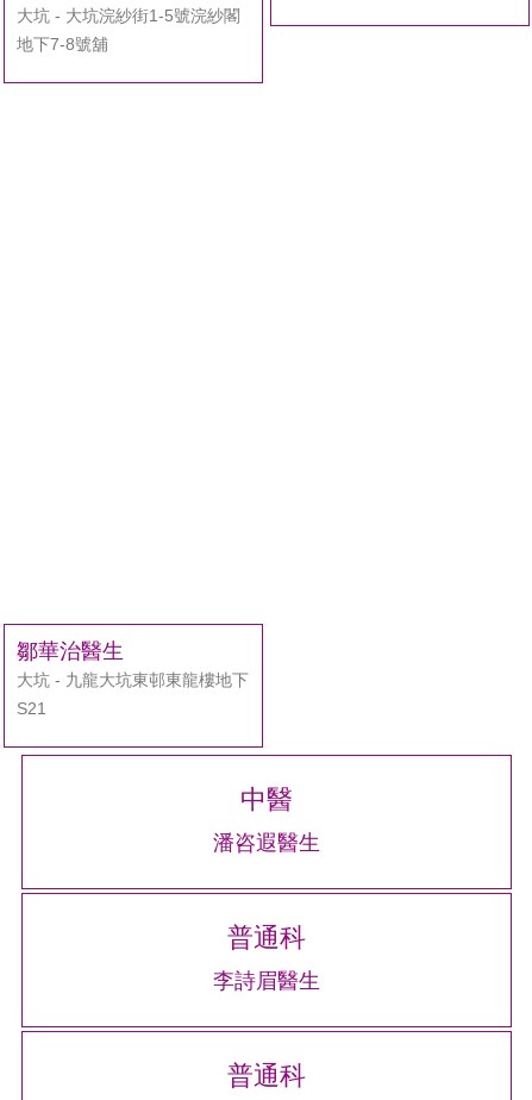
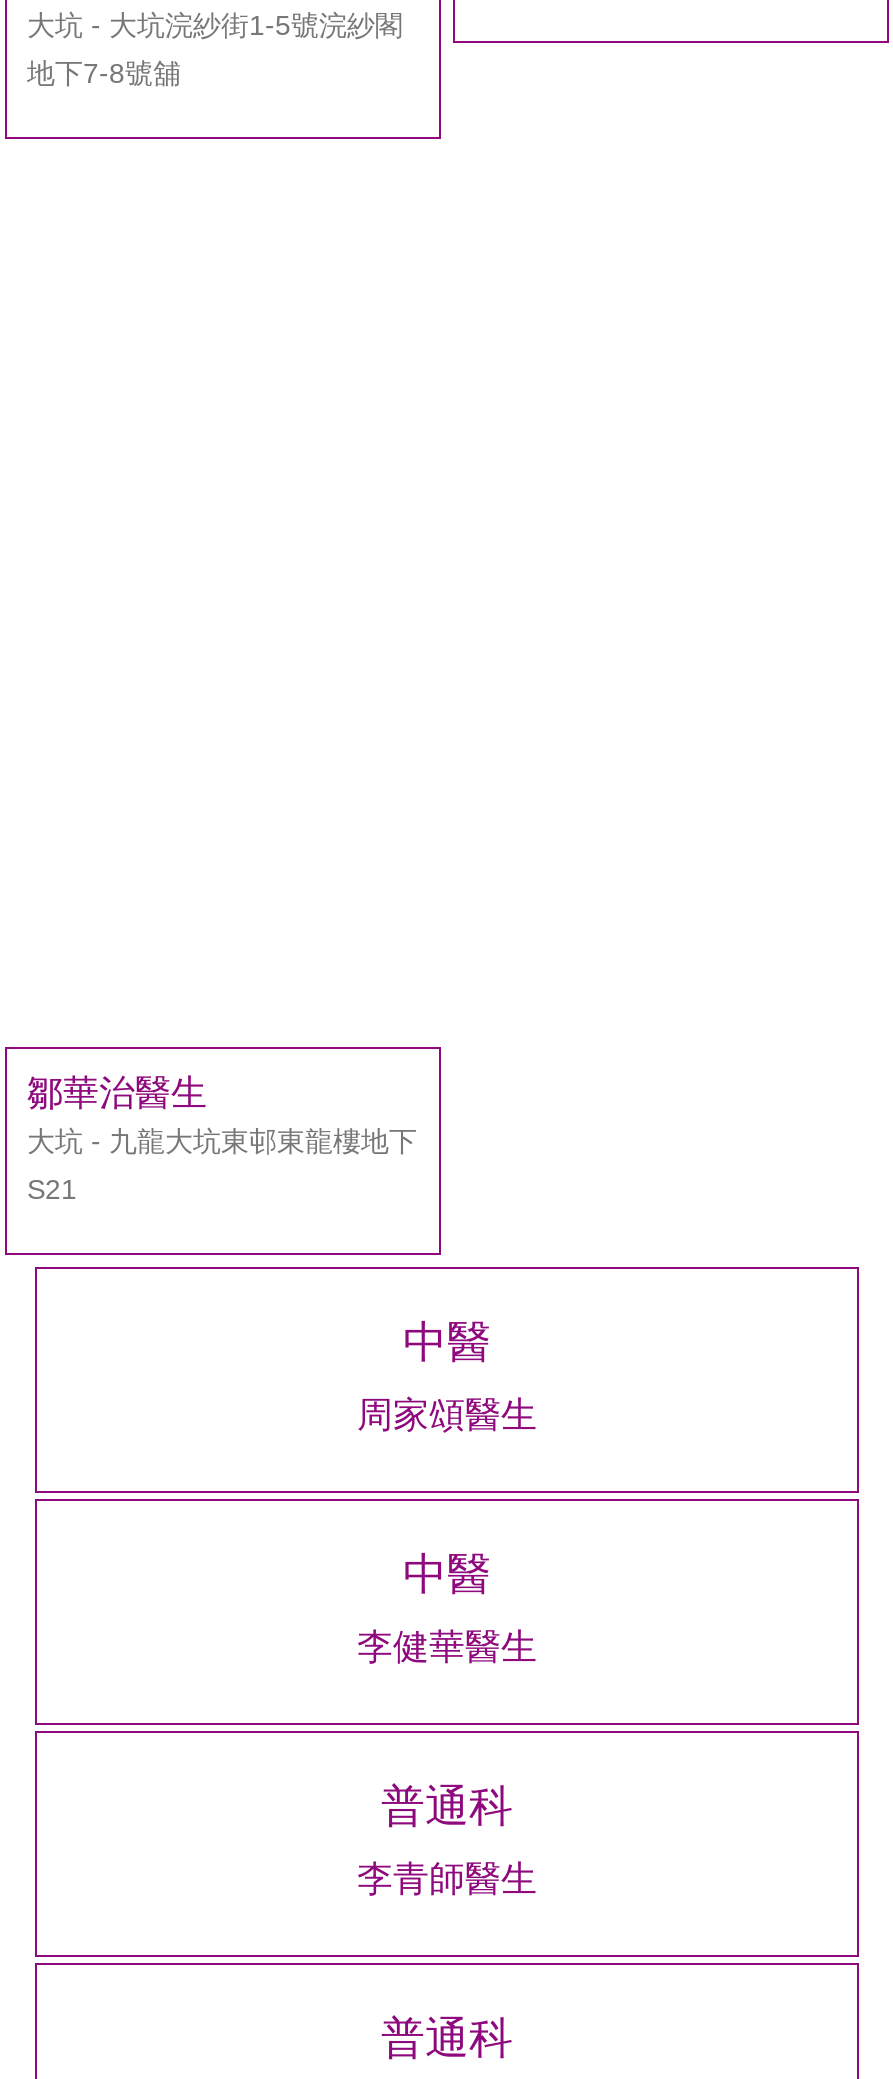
[213,831,320,855] 潘咨遐醫生 -> [357,1395,537,1667] 周家頌醫生 | 中醫 | 李健華醫生
[213,969,320,993] 李詩眉醫生 -> [357,1859,537,1899] 李青師醫生

